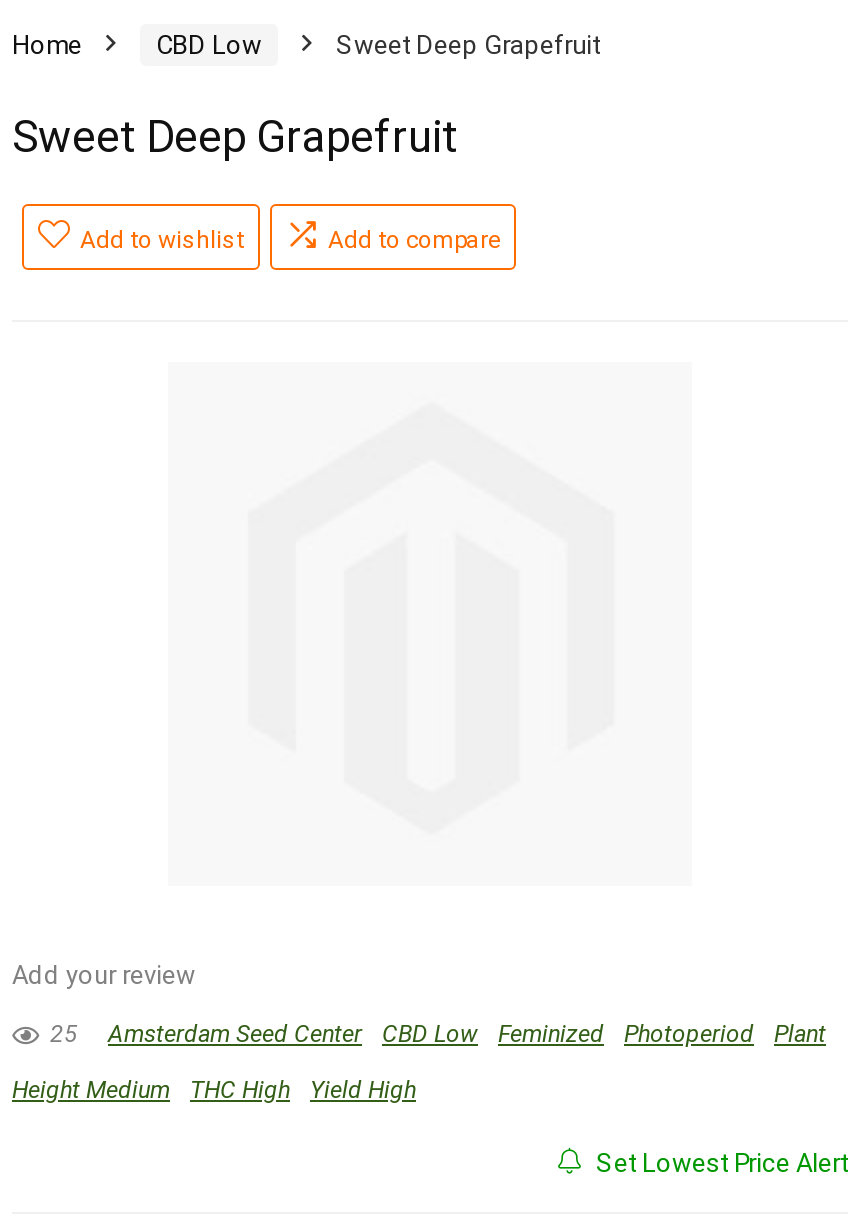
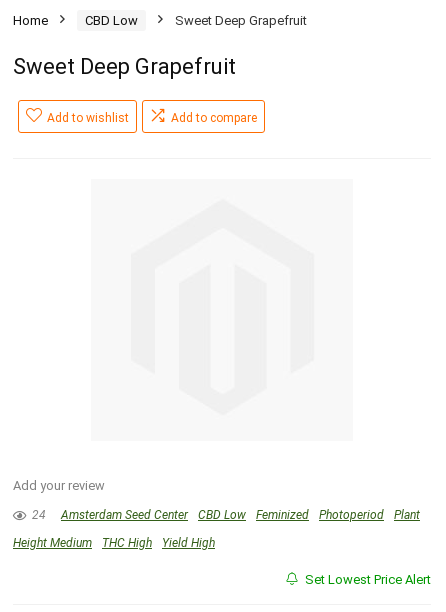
[50,1020,826,1048] 25 Amsterdam Seed Center CBD Low Feminized Photoperiod Plant -> [32,508,420,522] 24 Amsterdam Seed Center CBD Low Feminized Photoperiod Plant

